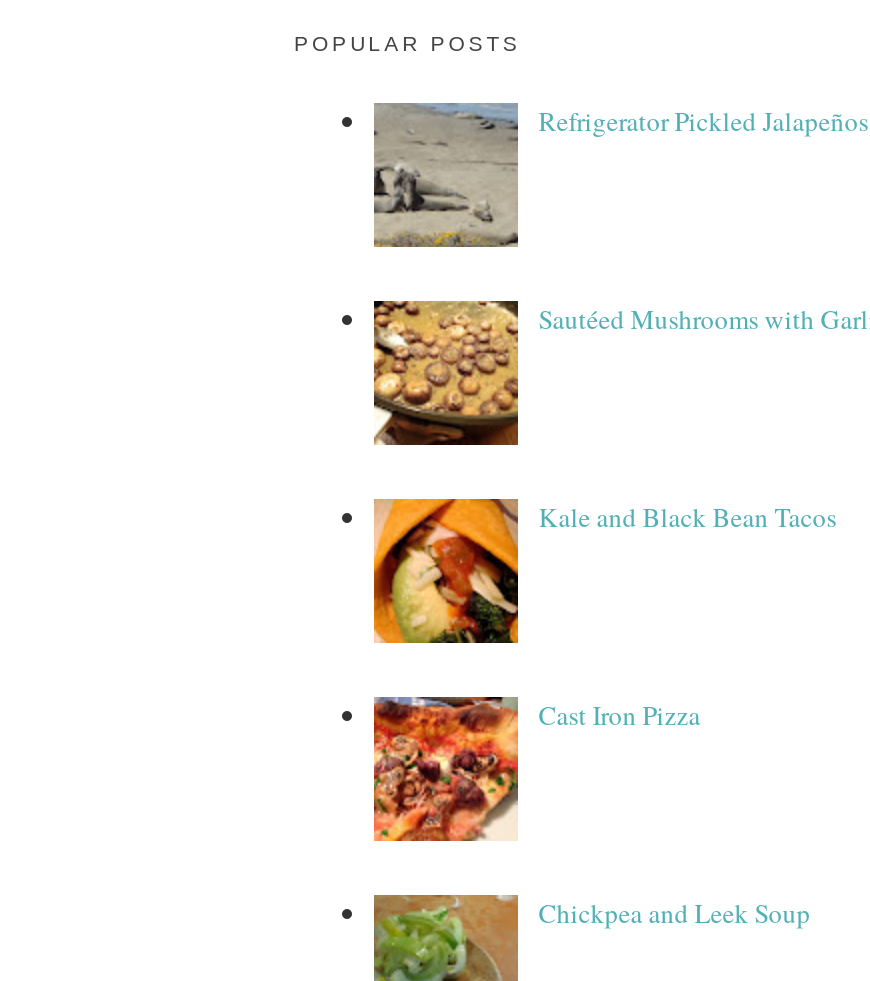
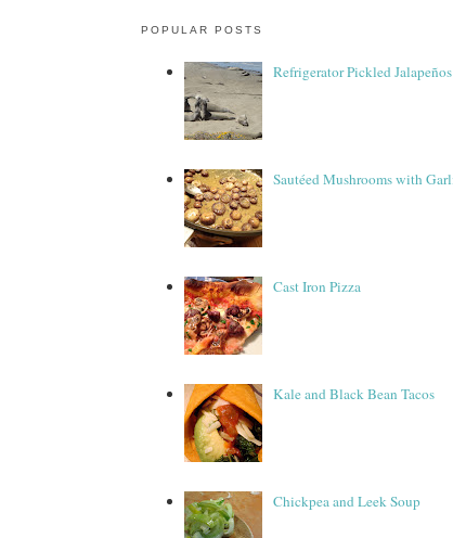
moved [374,497,836,643] -> [184,384,435,463]: [image] | Kale and Black Bean Tacos
moved [370,693,700,845] -> [182,274,361,357]: [image] | Cast Iron Pizza

